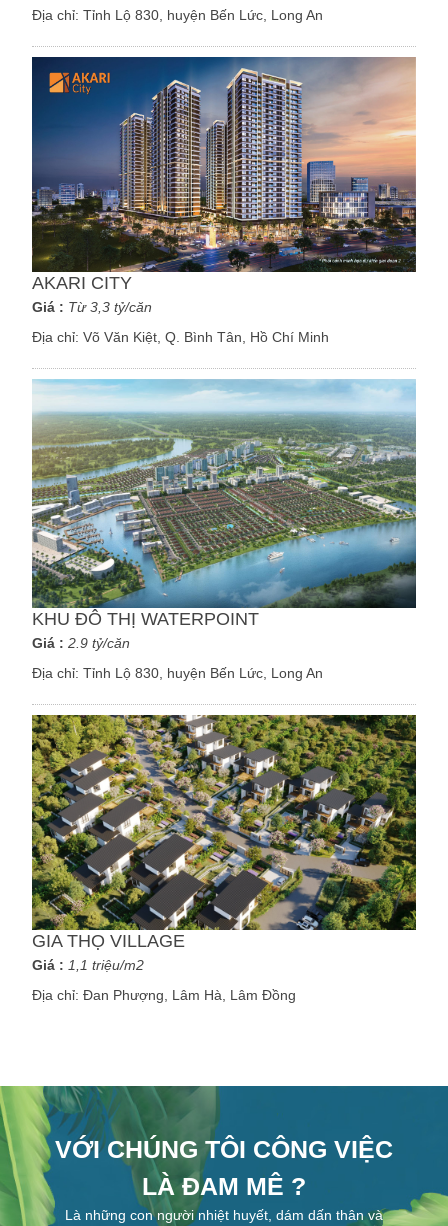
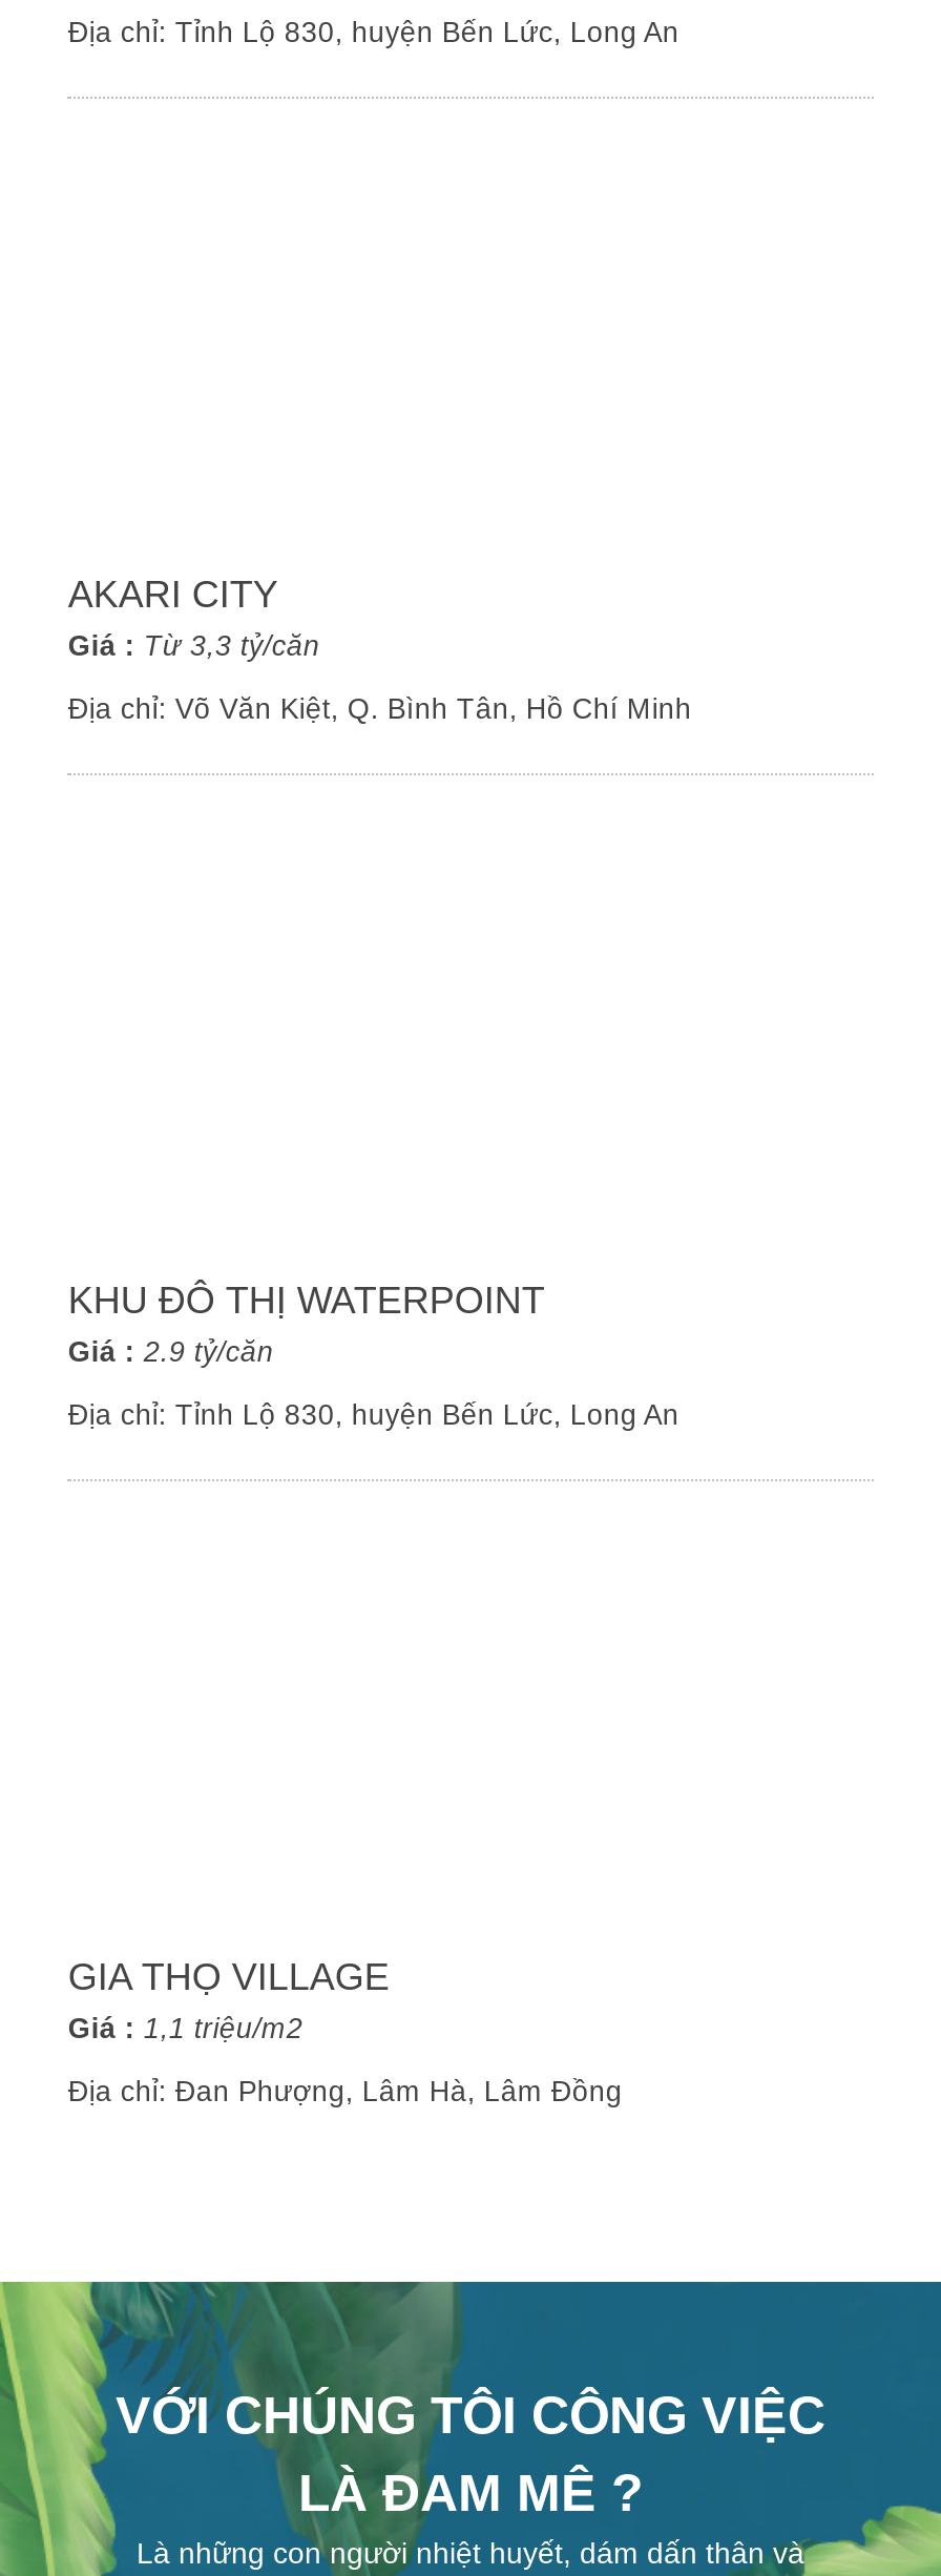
[31,56,417,273] [image] -> none
[31,378,417,609] [image] -> none
[31,714,417,931] [image] -> none

